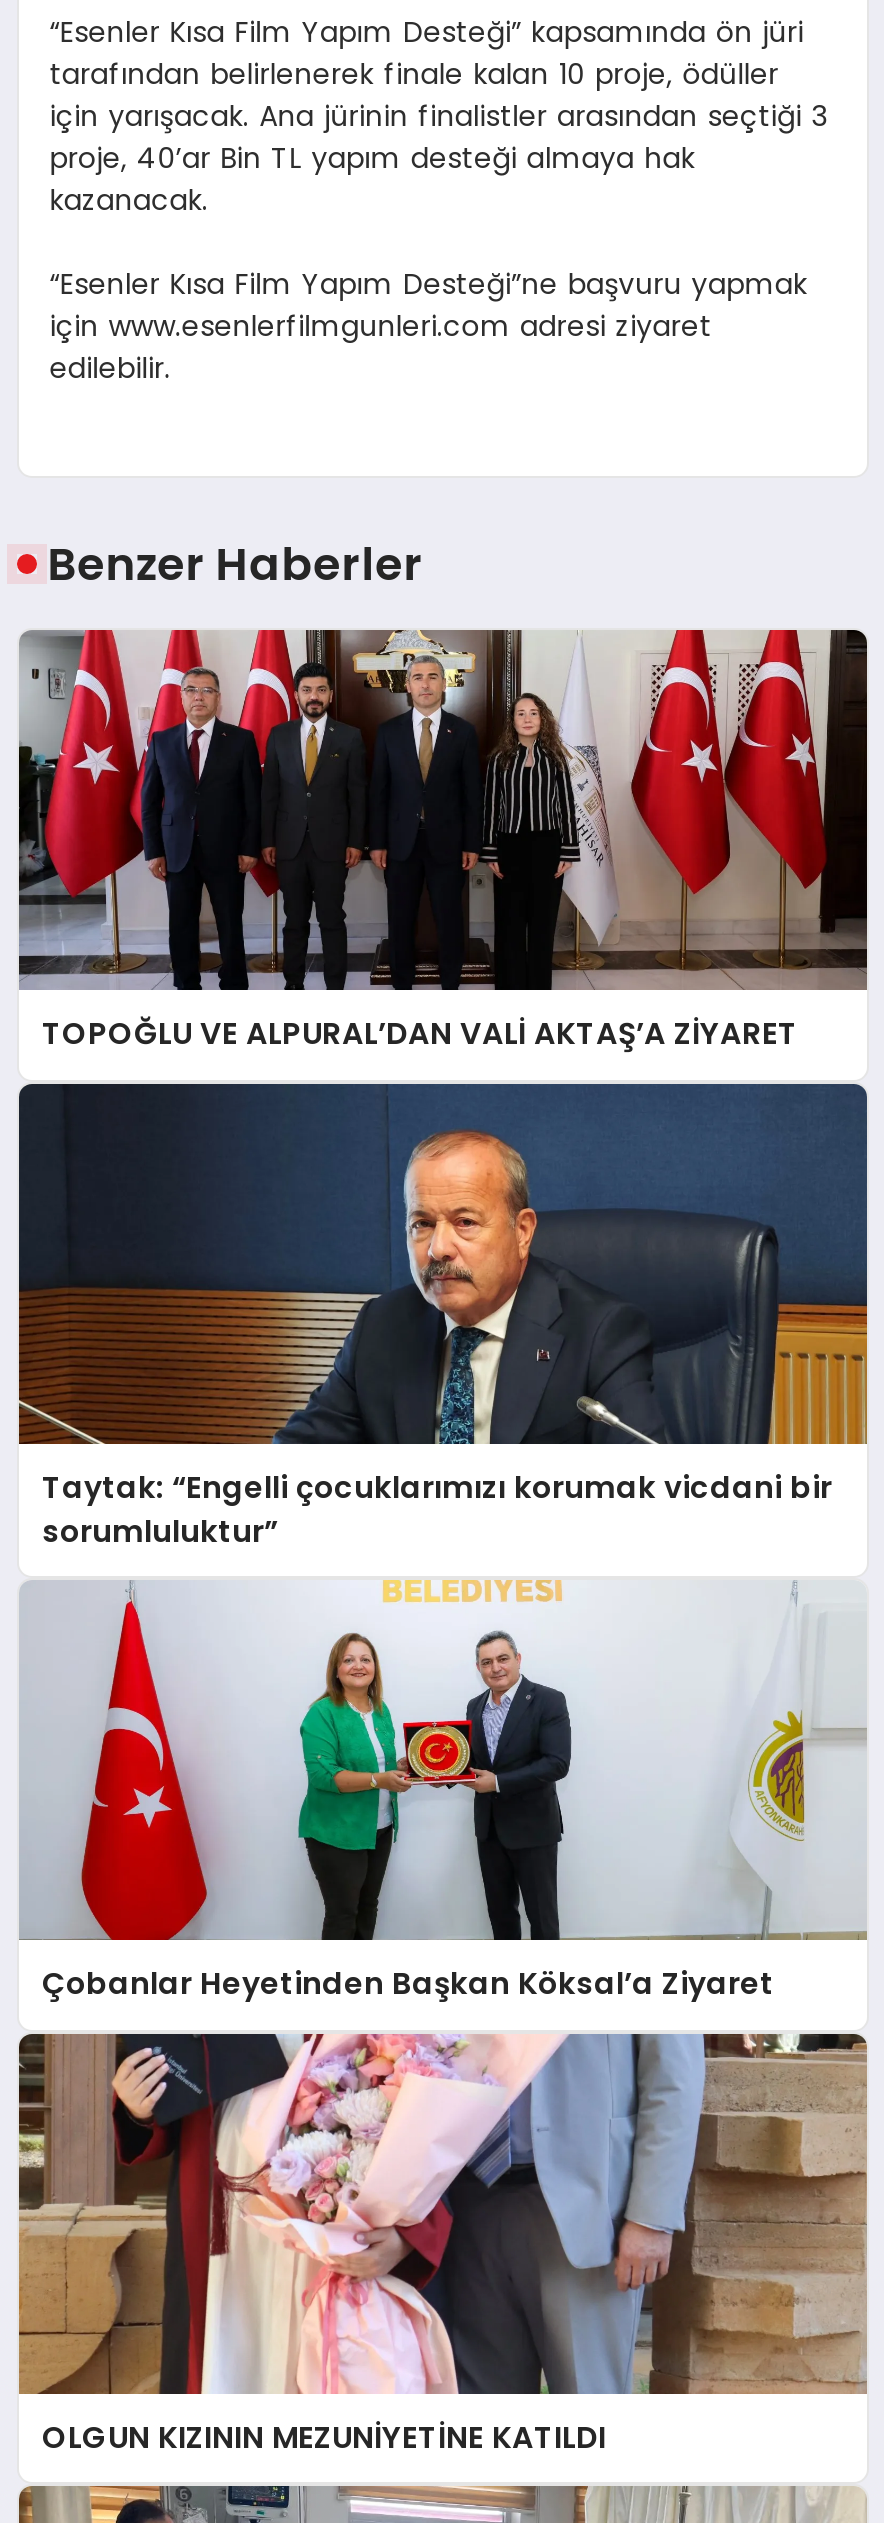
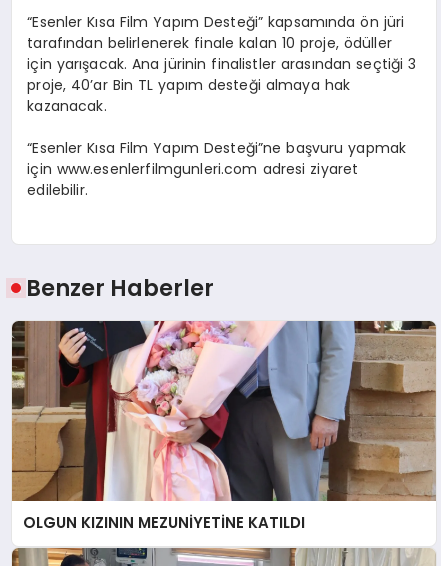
[17,628,869,1055] [image] | TOPOĞLU VE ALPURAL’DAN VALİ AKTAŞ’A ZİYARET -> none
[19,1082,869,1552] [image] | Taytak: “Engelli çocuklarımızı korumak vicdani bir | sorumluluktur” -> none
[19,1578,867,2005] [image] | Çobanlar Heyetinden Başkan Köksal’a Ziyaret -> none

